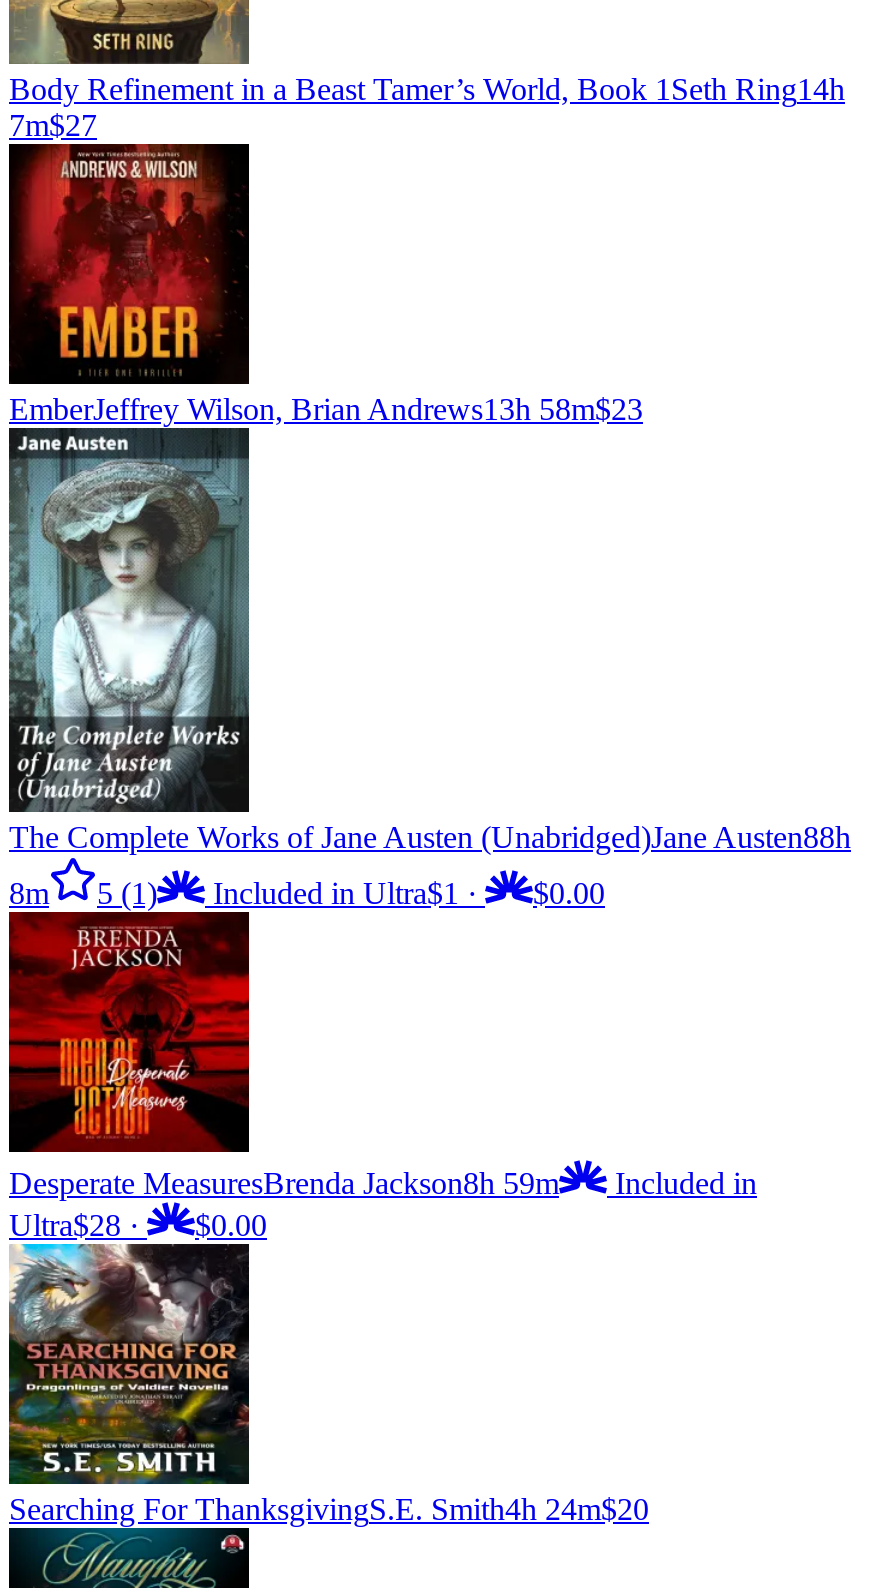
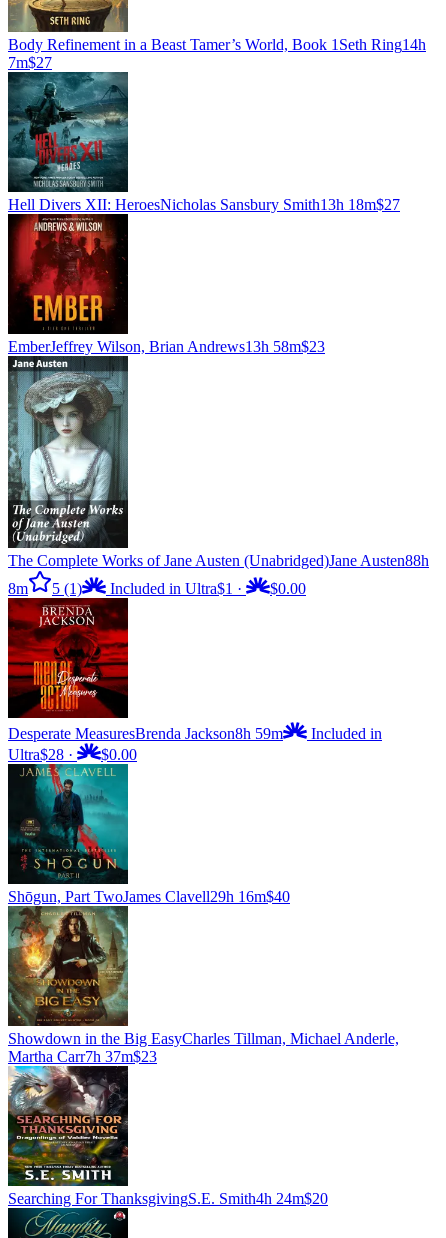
none -> [8,71,400,213] [image] | Hell Divers XII: HeroesNicholas Sansbury Smith 13h 18m$27
none -> [7,763,290,905] [image] | Shōgun, Part TwoJames Clavell29h 16m$40
none -> [7,912,399,1065] [image] | Showdown in the Big EasyCharles Tillman, Michael Anderle, | Martha Carr7h 37m$23

